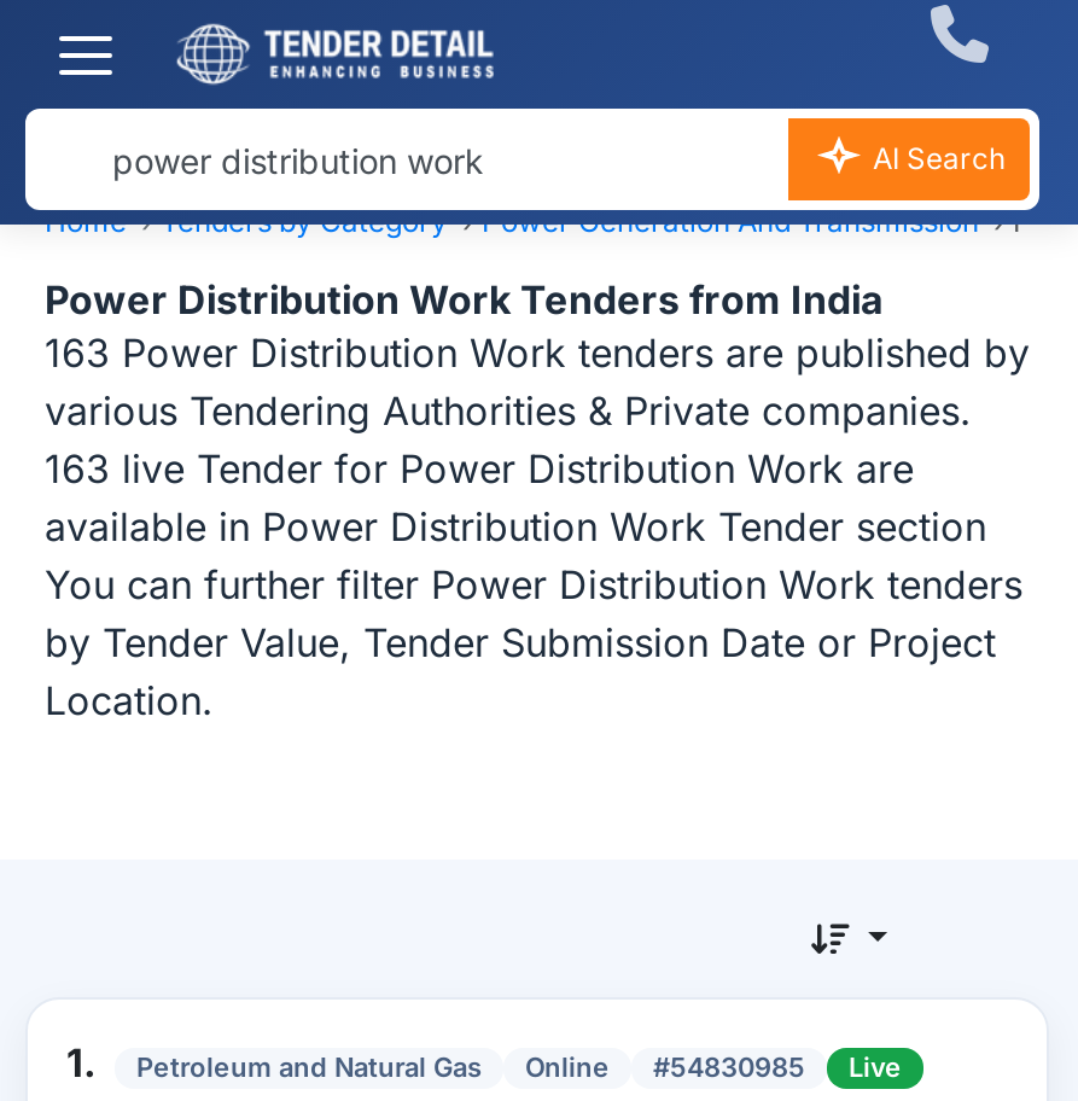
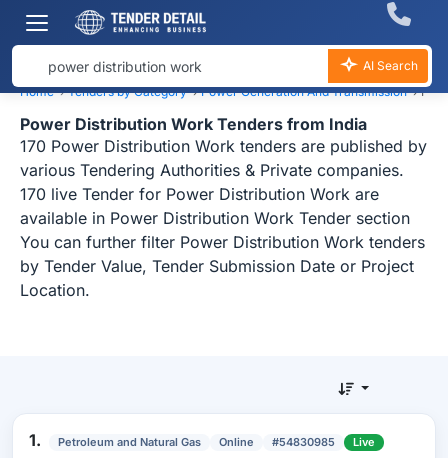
[45,328,1030,377] 163 Power Distribution Work tenders are published by -> [20,136,427,156] 170 Power Distribution Work tenders are published by
[45,444,914,493] 163 live Tender for Power Distribution Work are -> [20,184,379,204] 170 live Tender for Power Distribution Work are

